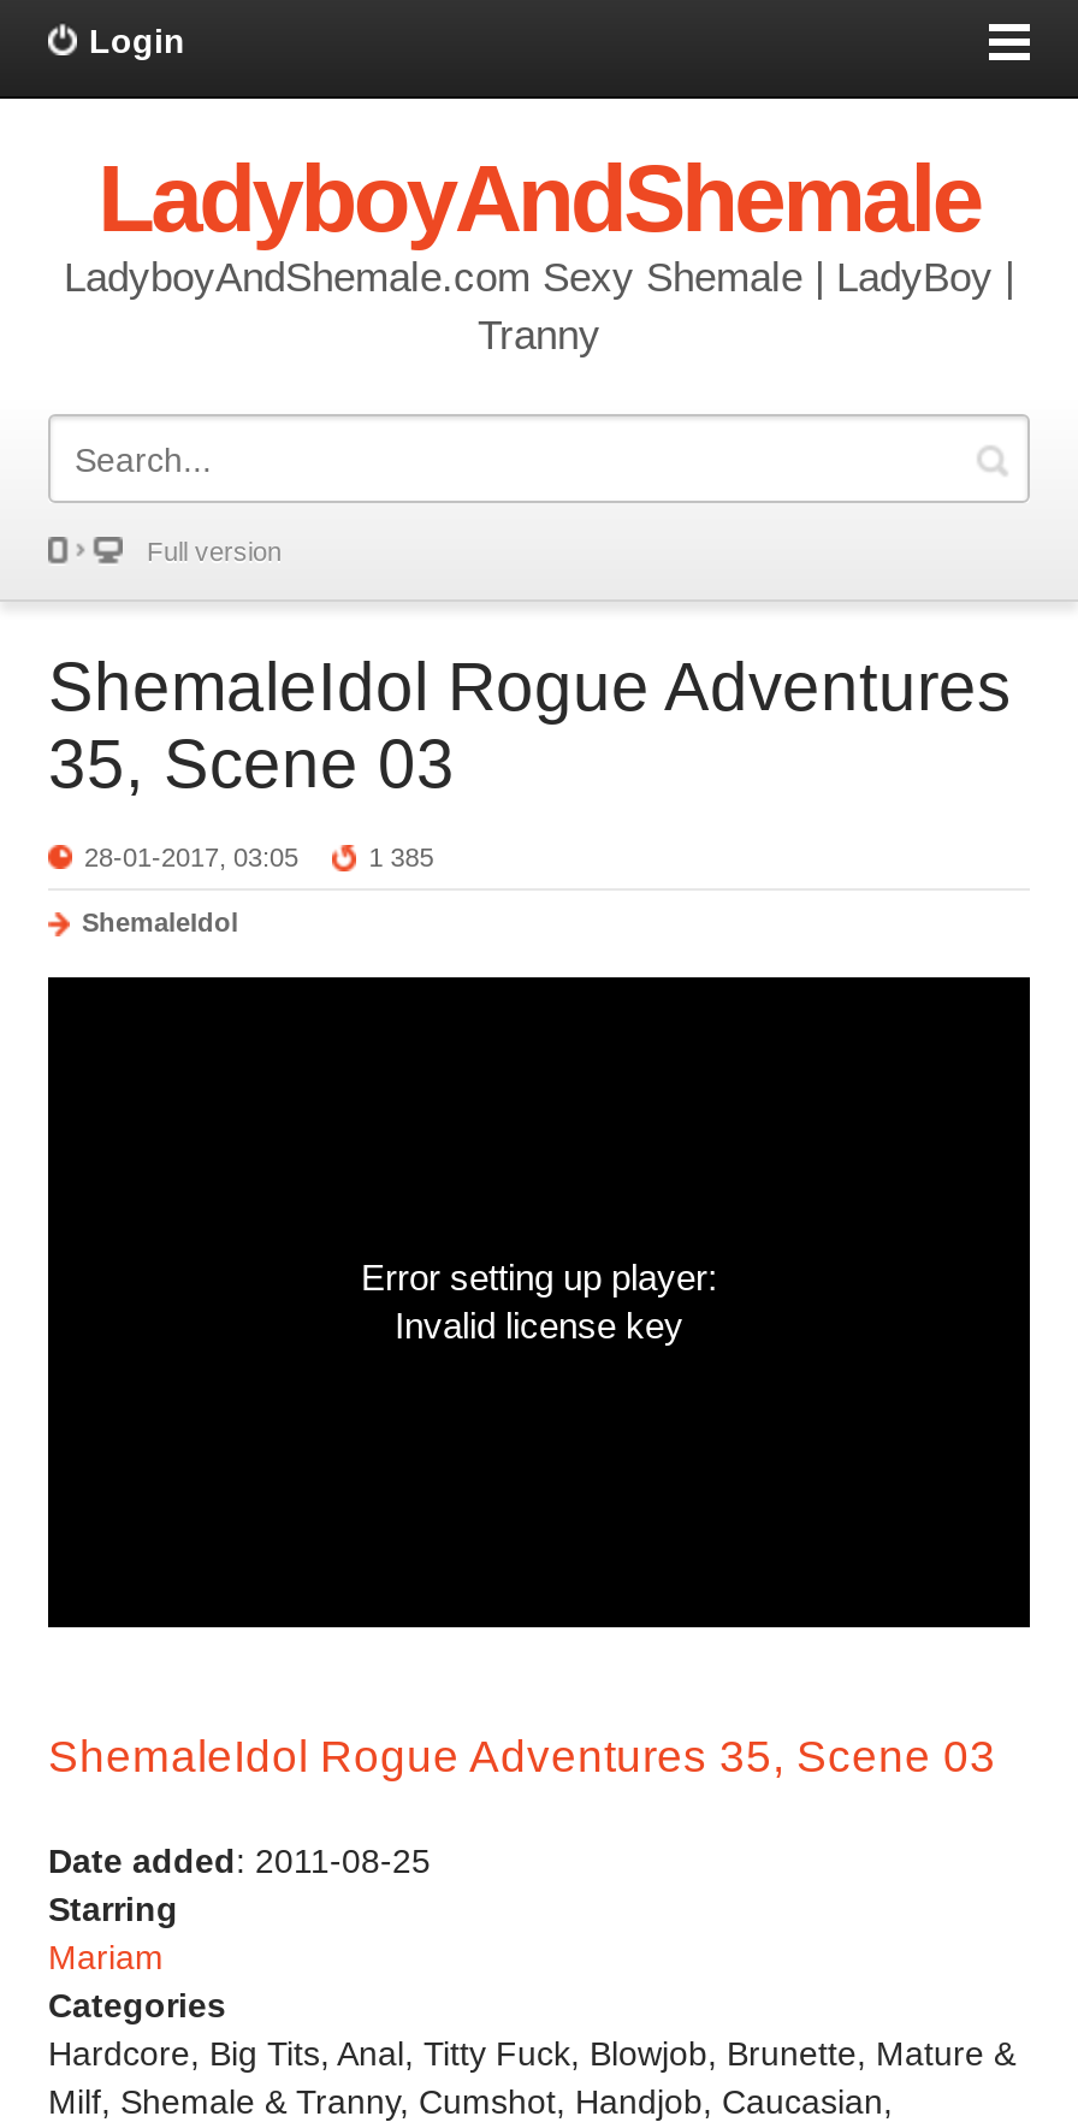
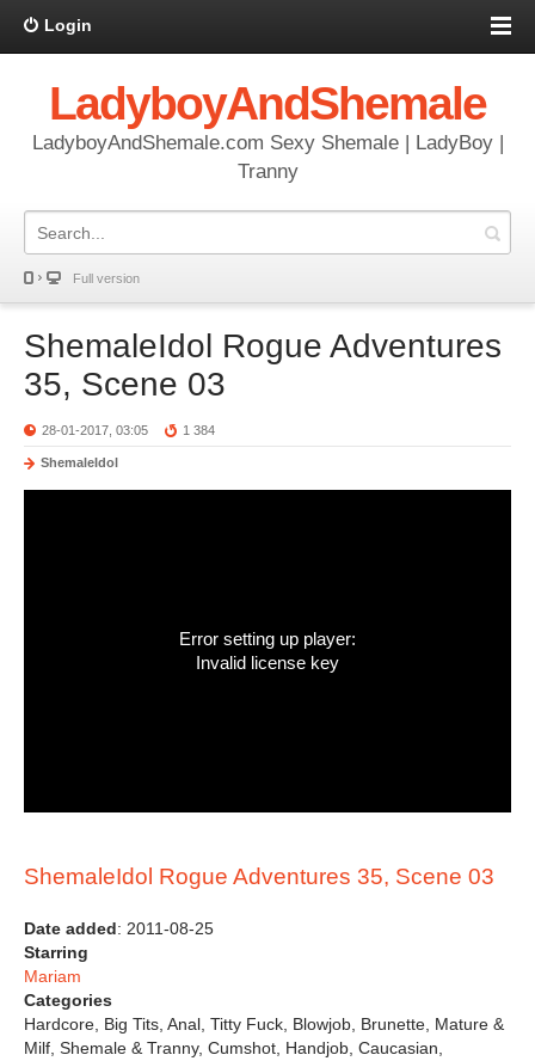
[369,843,434,871] 1 385 -> [183,423,215,437] 1 384

